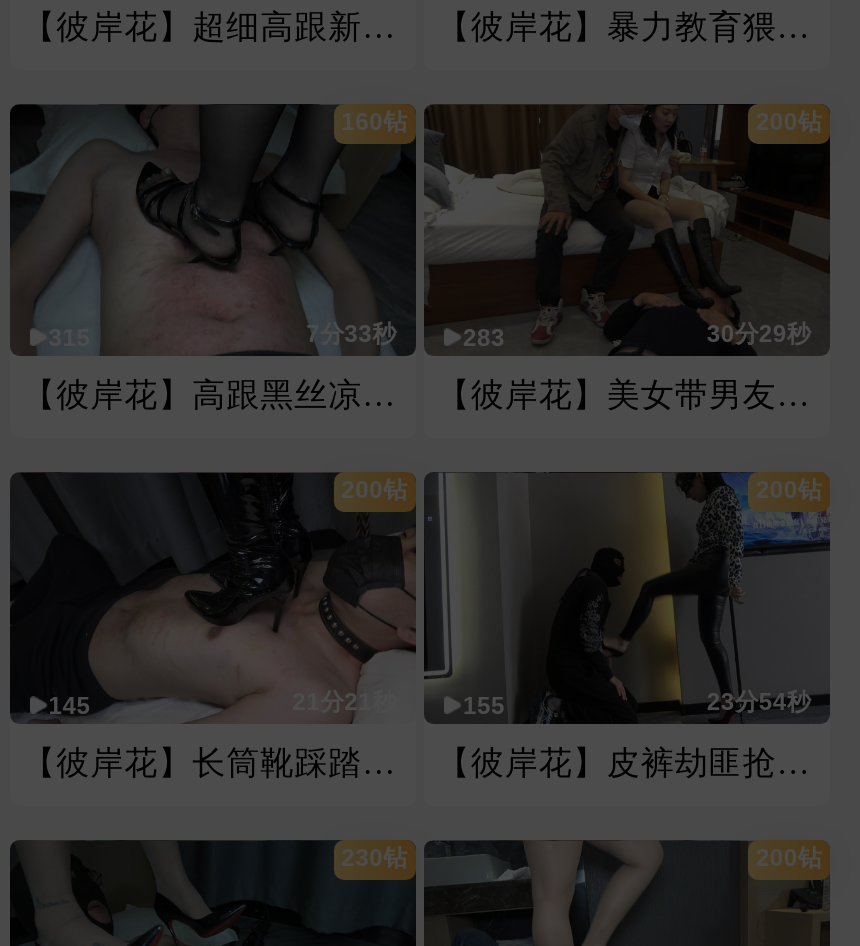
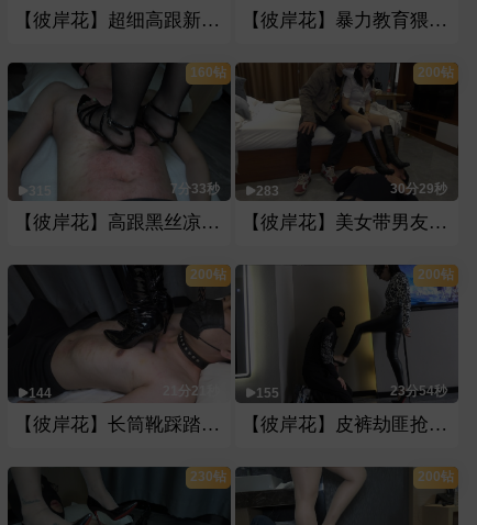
[48,693,90,721] 145 -> [29,386,52,401] 144

